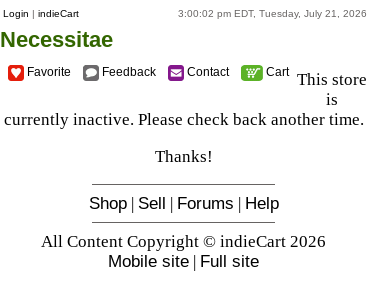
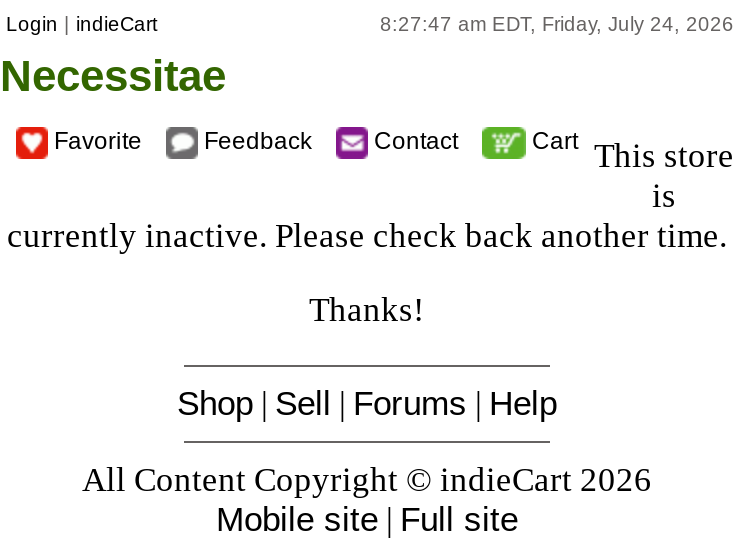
[178,8,367,19] 3:00:02 pm EDT, Tuesday, July 21, 2026 -> [380,13,734,35] 8:27:47 am EDT, Friday, July 24, 2026

